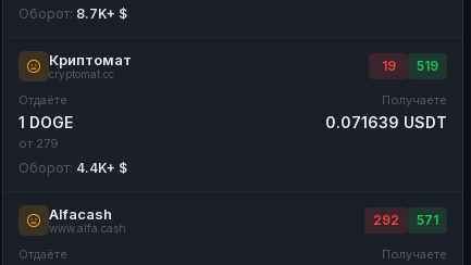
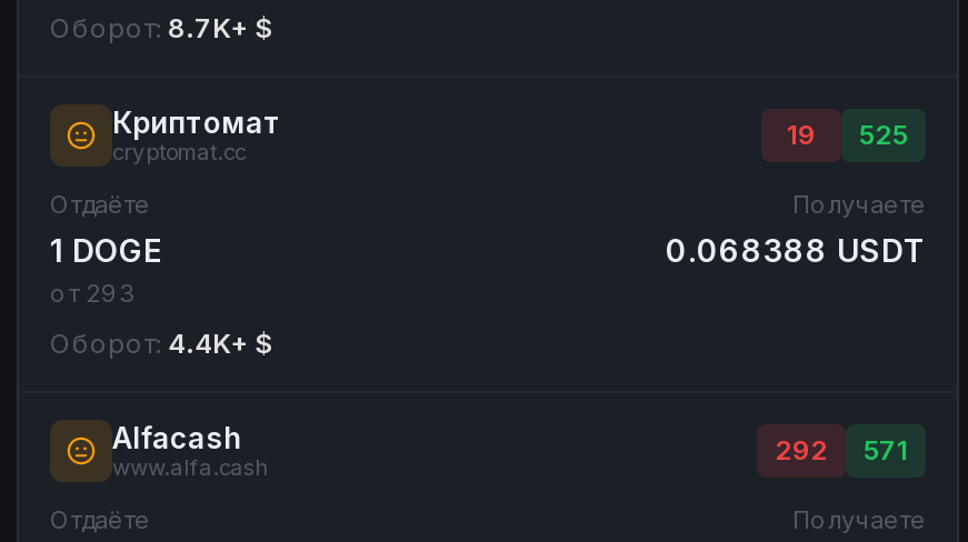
[381,57,438,73] 19 519 -> [787,117,908,150] 19 525
[325,112,447,131] 0.071639 USDT -> [666,230,926,268] 0.068388 USDT
[18,135,59,150] от 279 -> [50,277,134,308] от 293

